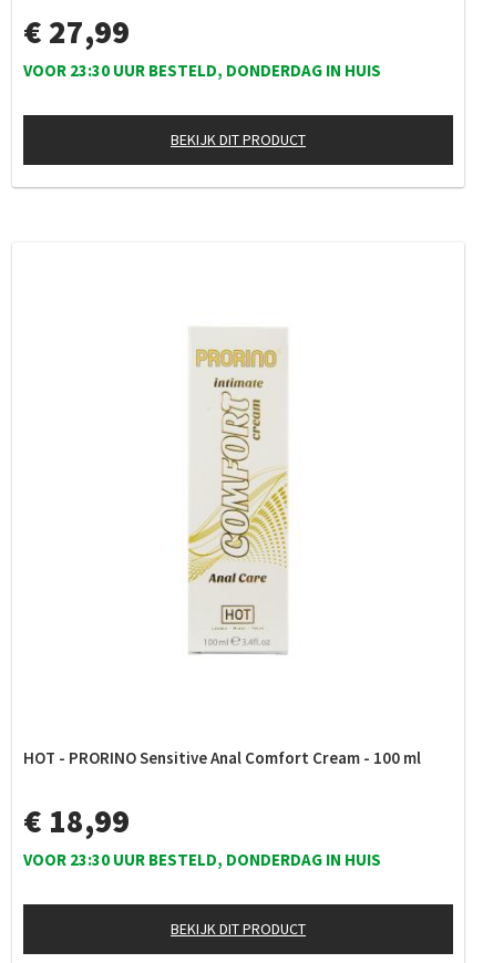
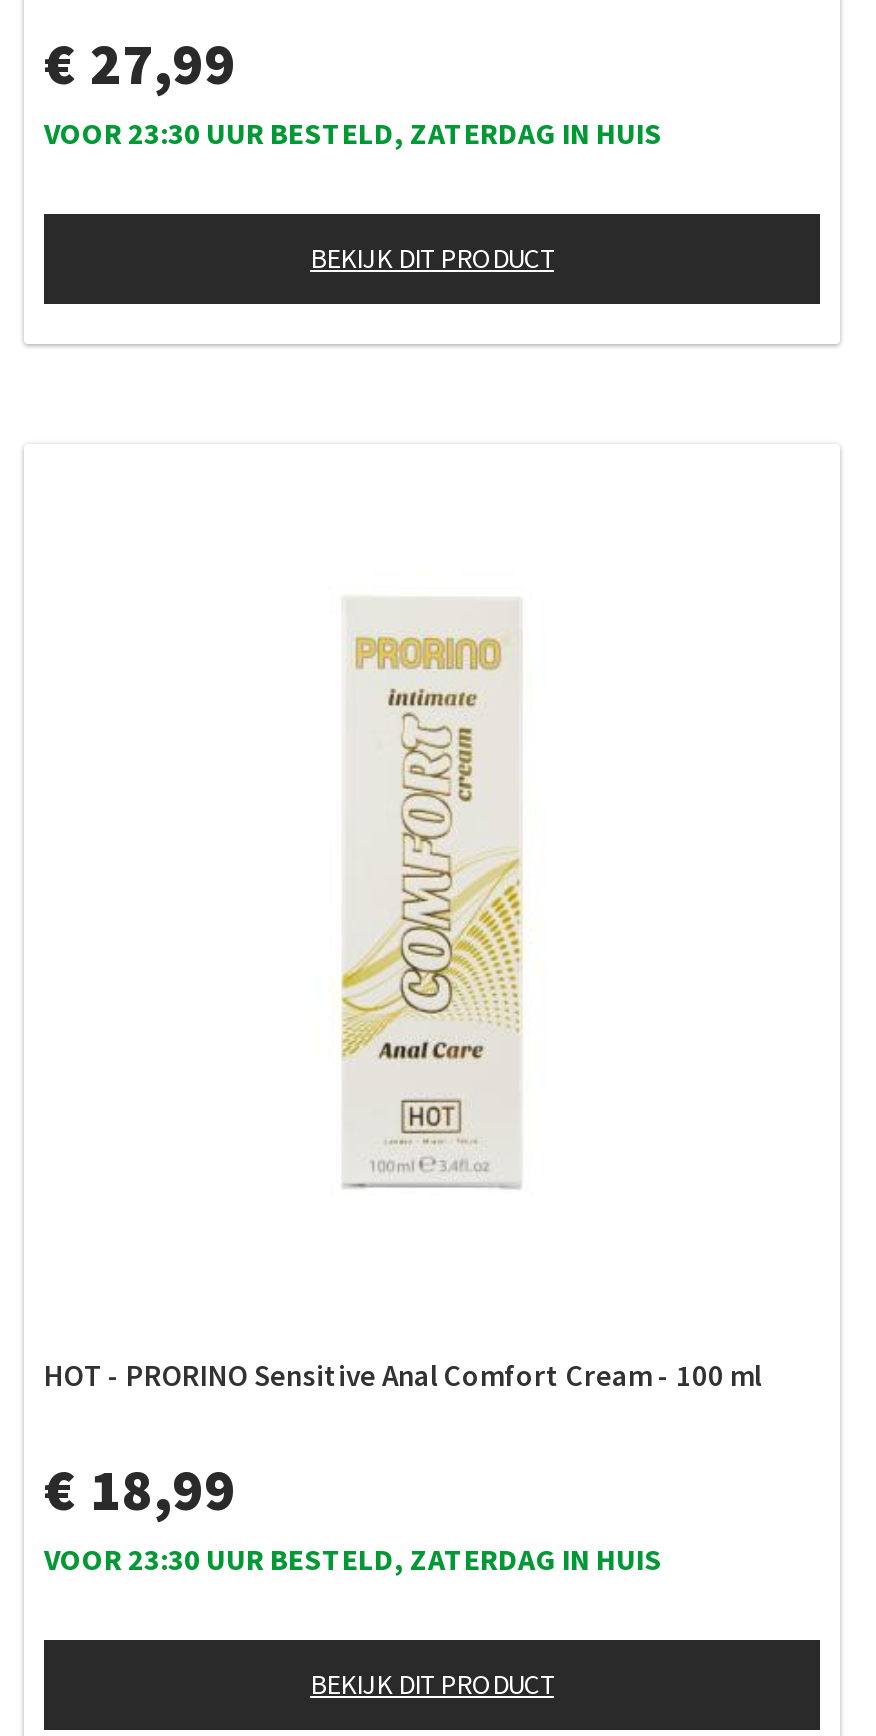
[23,60,381,81] VOOR 23:30 UUR BESTELD, DONDERDAG IN HUIS -> [44,114,662,152] VOOR 23:30 UUR BESTELD, ZATERDAG IN HUIS
[23,849,381,870] VOOR 23:30 UUR BESTELD, DONDERDAG IN HUIS -> [44,1540,662,1578] VOOR 23:30 UUR BESTELD, ZATERDAG IN HUIS

